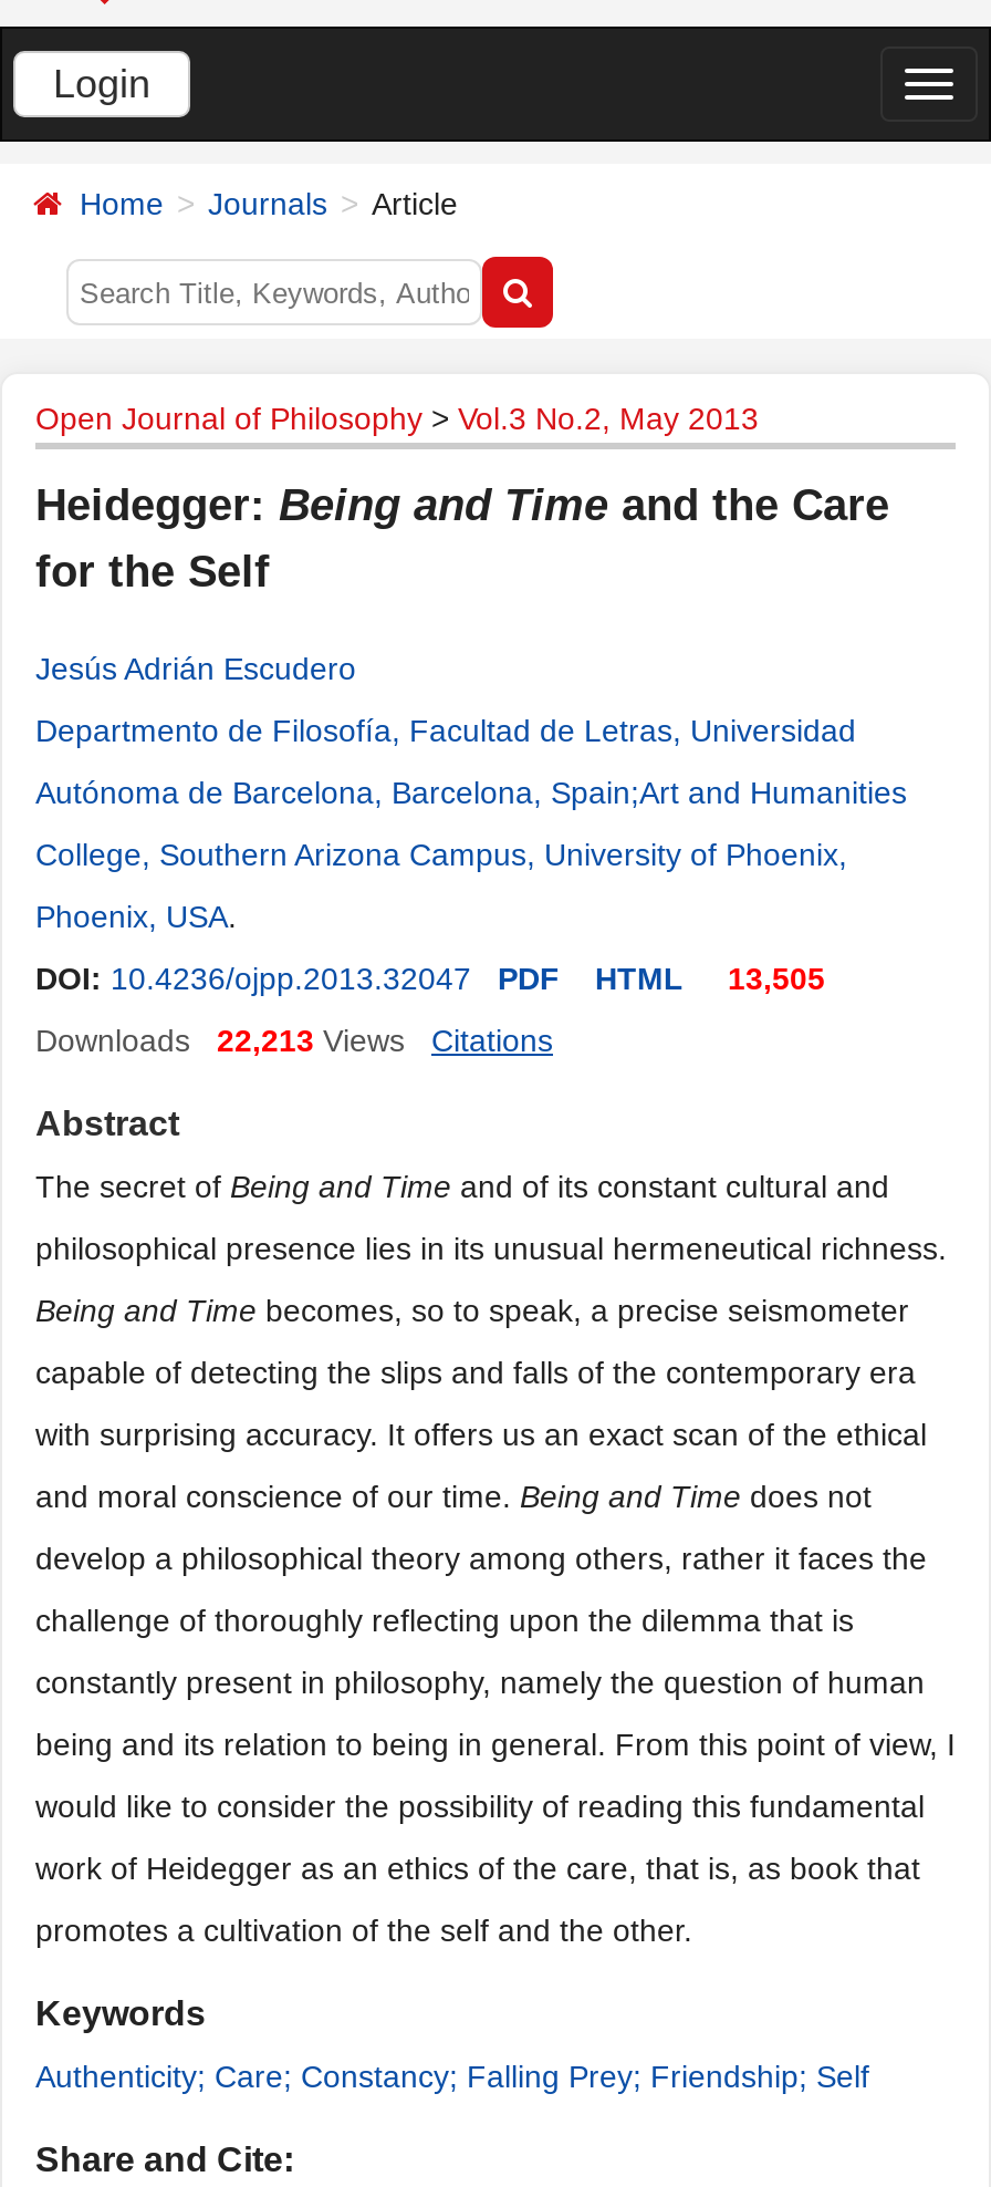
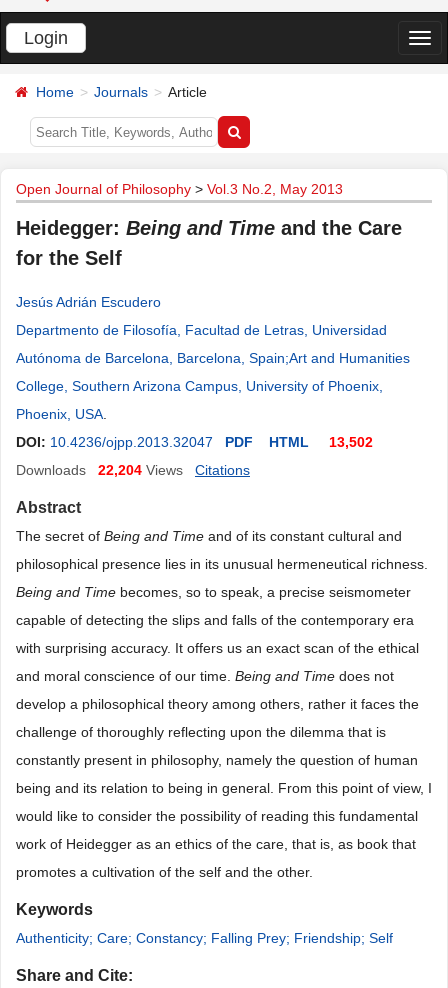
[35,961,825,996] DOI: 10.4236/ojpp.2013.32047 PDF HTML 13,505 -> [16,434,373,450] DOI: 10.4236/ojpp.2013.32047 PDF HTML 13,502
[35,1023,405,1058] Downloads 22,213 Views -> [16,462,183,478] Downloads 22,204 Views

